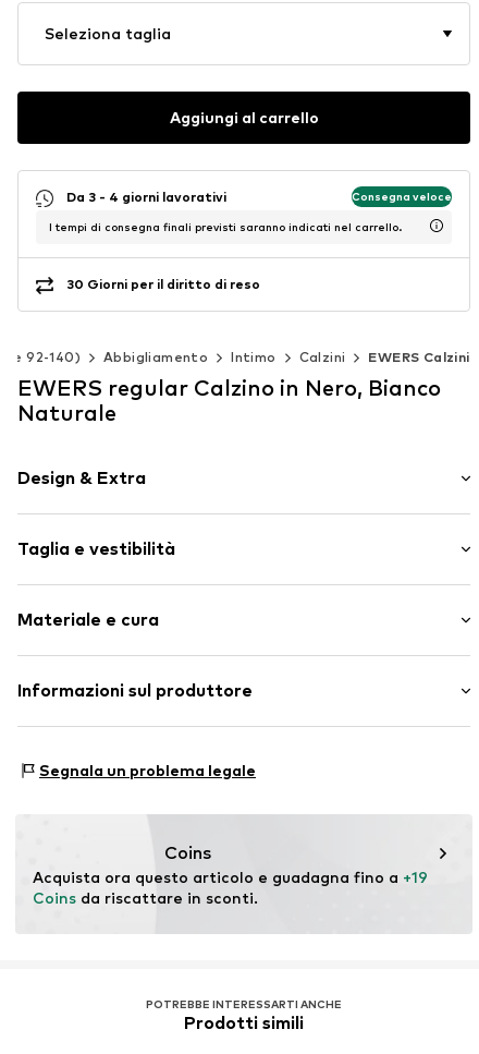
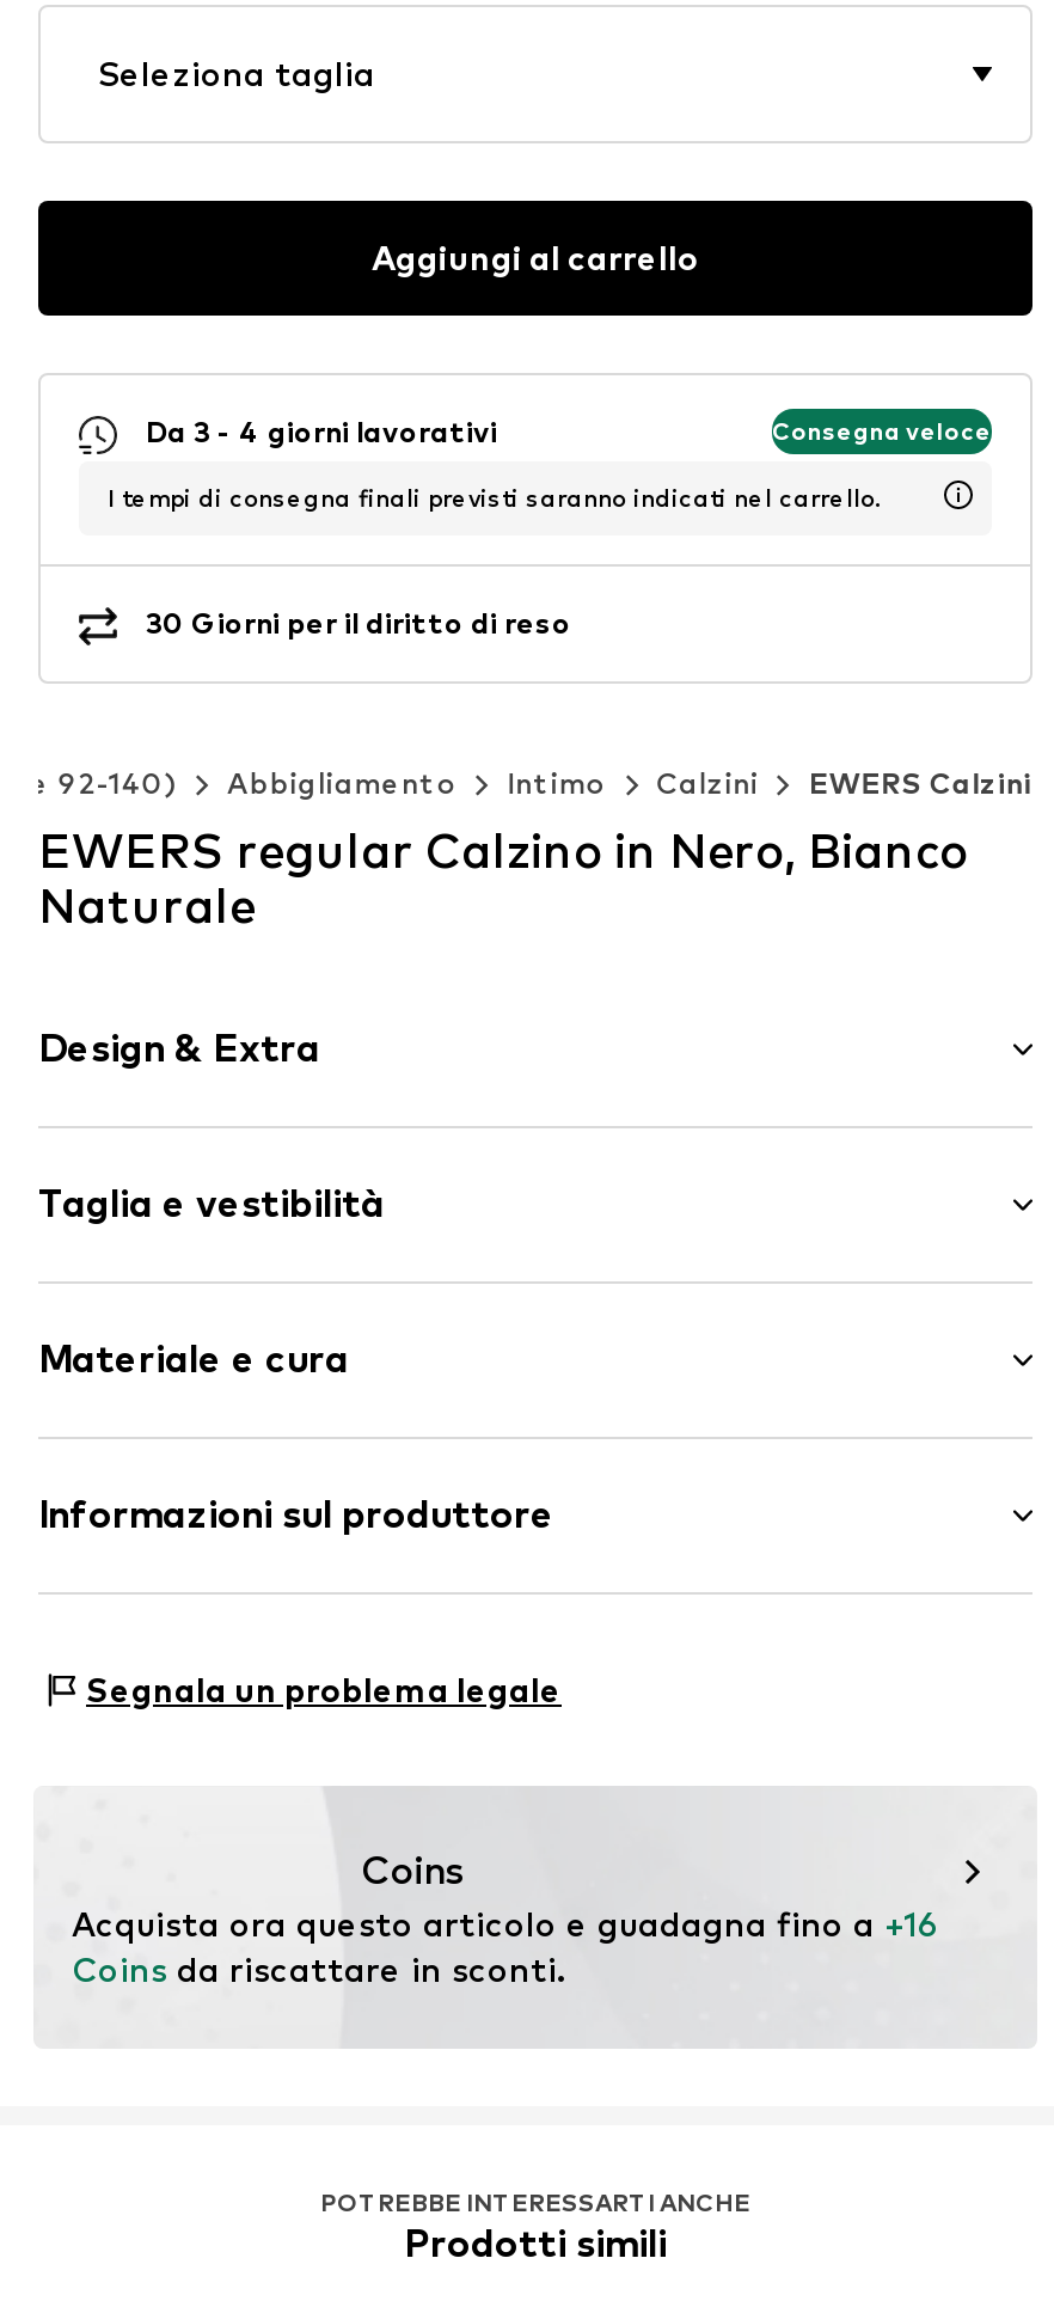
[33,867,428,886] Acquista ora questo articolo e guadagna fino a +19 -> [72,1902,939,1943] Acquista ora questo articolo e guadagna fino a +16

